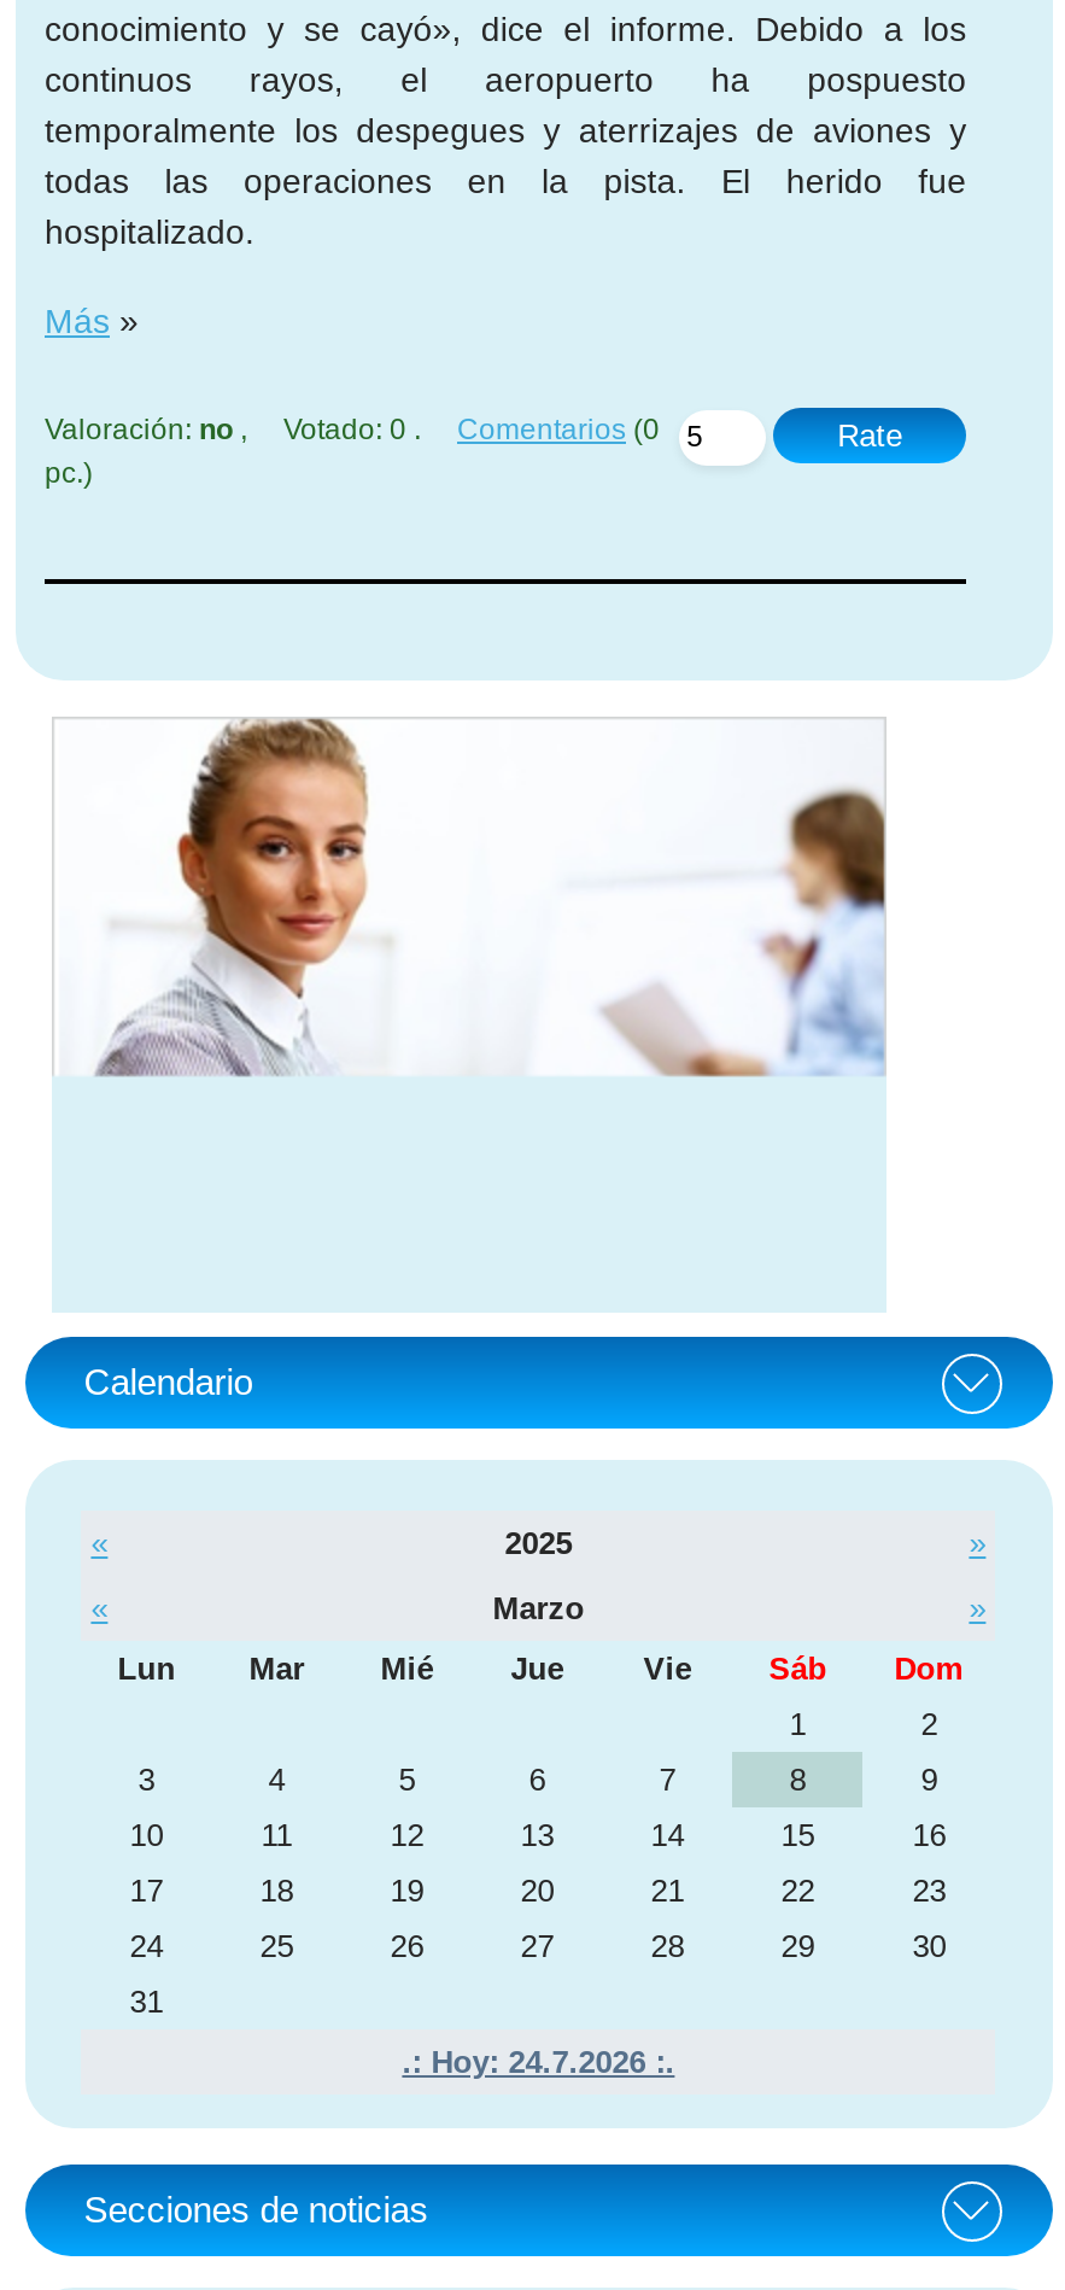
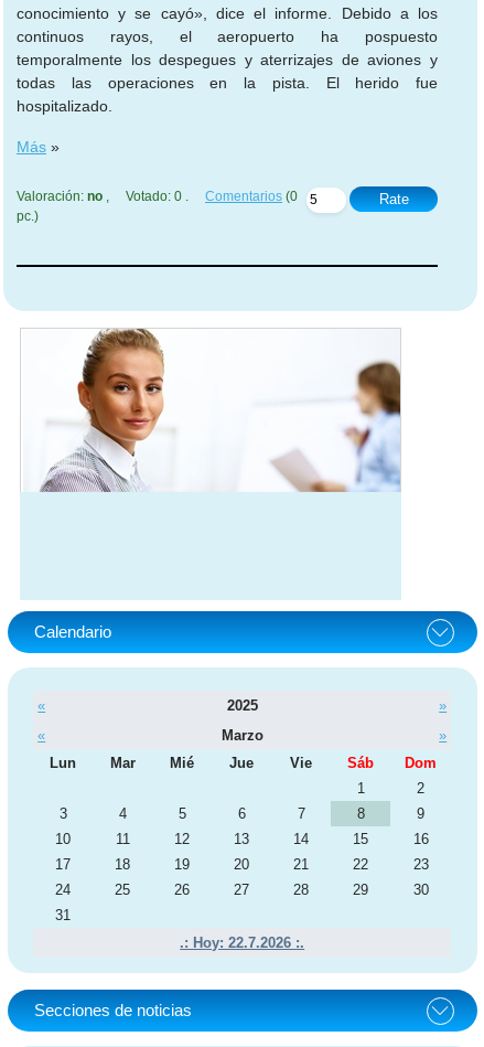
[402,2044,675,2080] .: Hoy: 24.7.2026 :. -> [180,934,305,951] .: Hoy: 22.7.2026 :.

